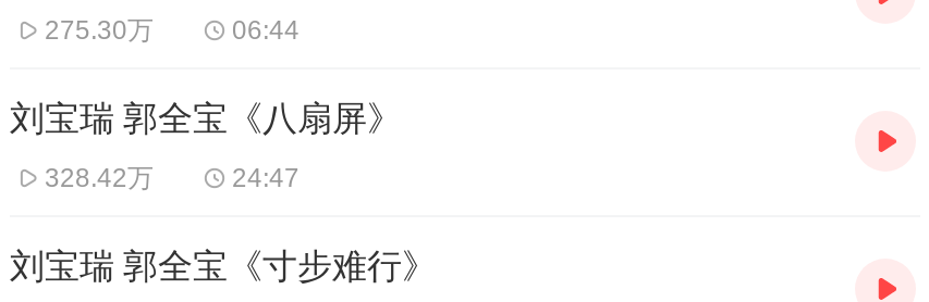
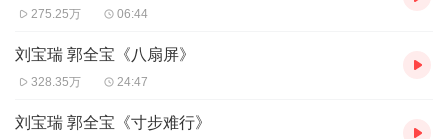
[45,15,154,45] 275.30万 -> [31,7,81,21] 275.25万
[45,163,154,193] 328.42万 -> [31,75,81,89] 328.35万

